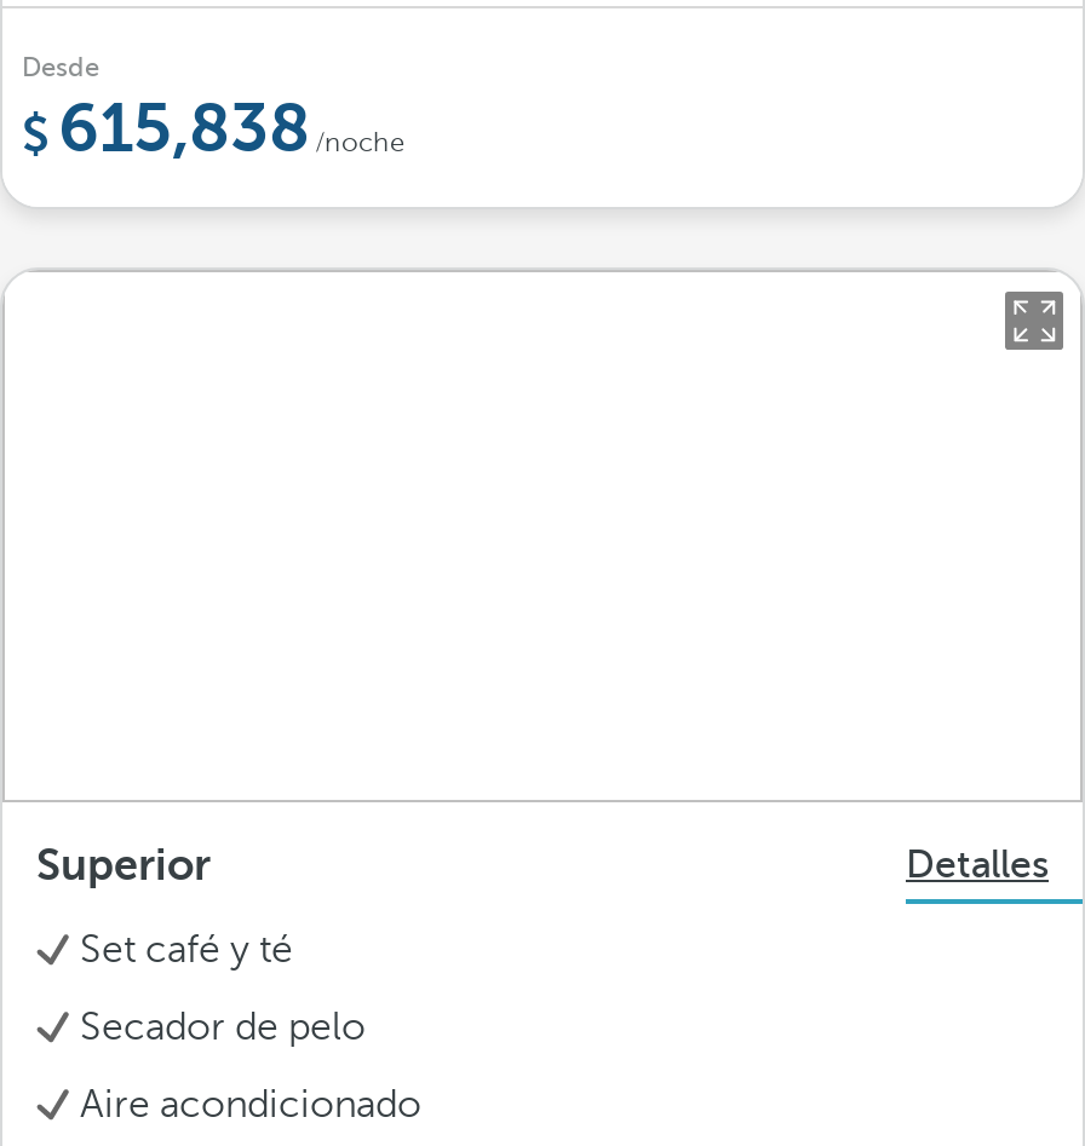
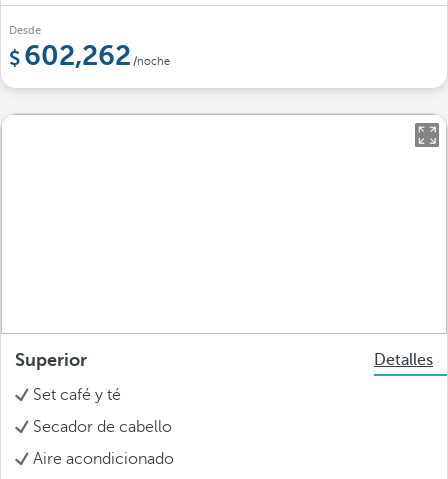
[58,91,404,166] 615,838 /noche -> [24,40,170,71] 602,262 /noche
[80,1006,366,1049] Secador de pelo -> [33,418,172,436] Secador de cabello

